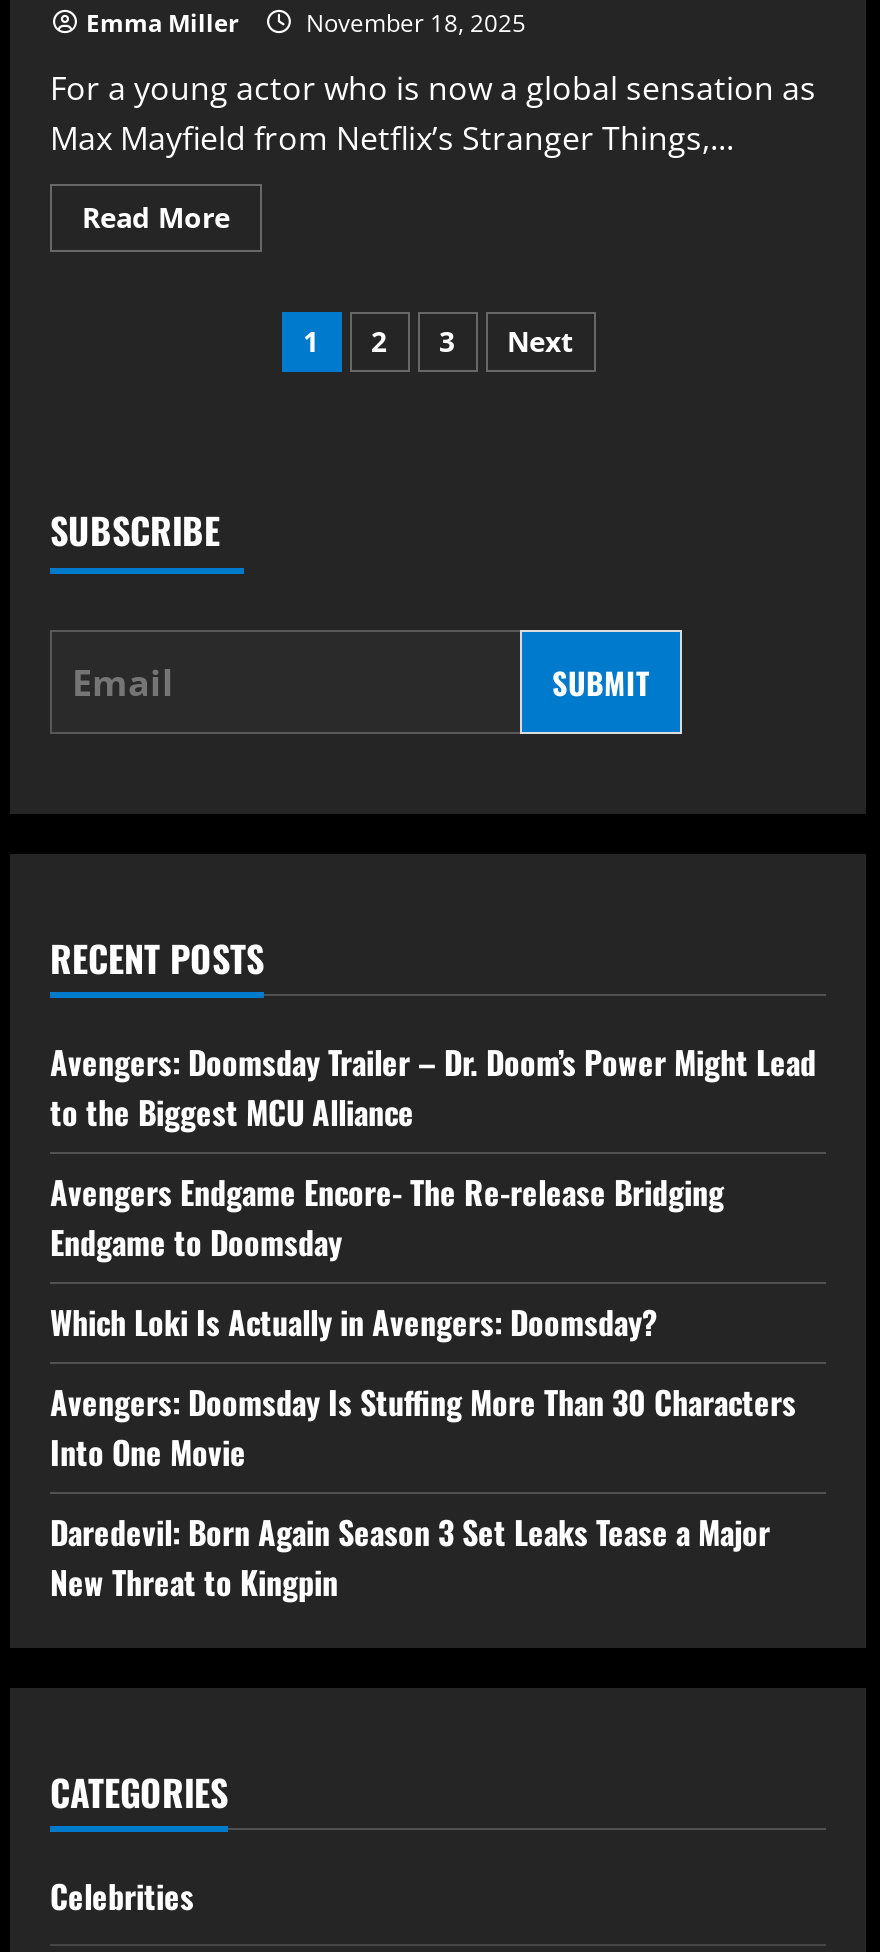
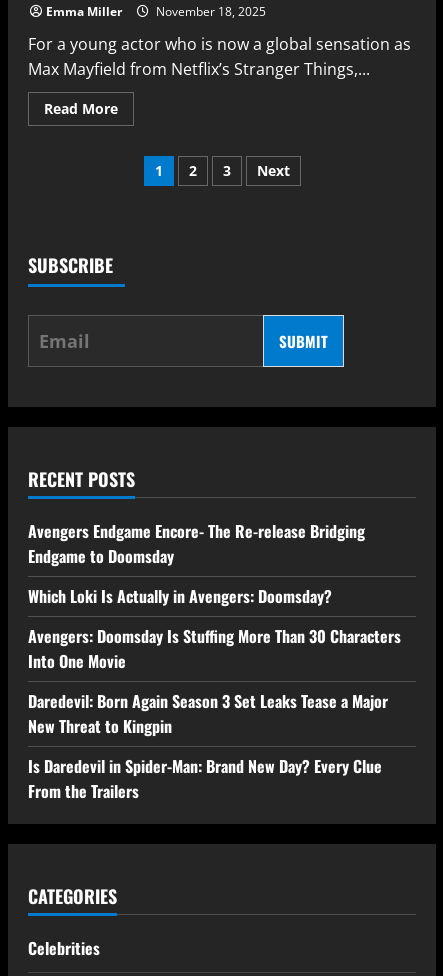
[50,1038,816,1136] Avengers: Doomsday Trailer – Dr. Doom’s Power Might Lead | to the Biggest MCU Alliance -> none
moved [50,1168,796,1606] -> [28,519,401,738]: Avengers Endgame Encore- The Re-release Bridging | Endgame to Doomsday | Which Loki Is Actually in Avengers: Doomsday? | Avengers: Doomsday Is Stuffing More Than 30 Characters | Into One Movie | Daredevil: Born Again Season 3 Set Leaks Tease a Major | New Threat to Kingpin
none -> [28,754,382,803] Is Daredevil in Spider-Man: Brand New Day? Every Clue | From the Trailers

